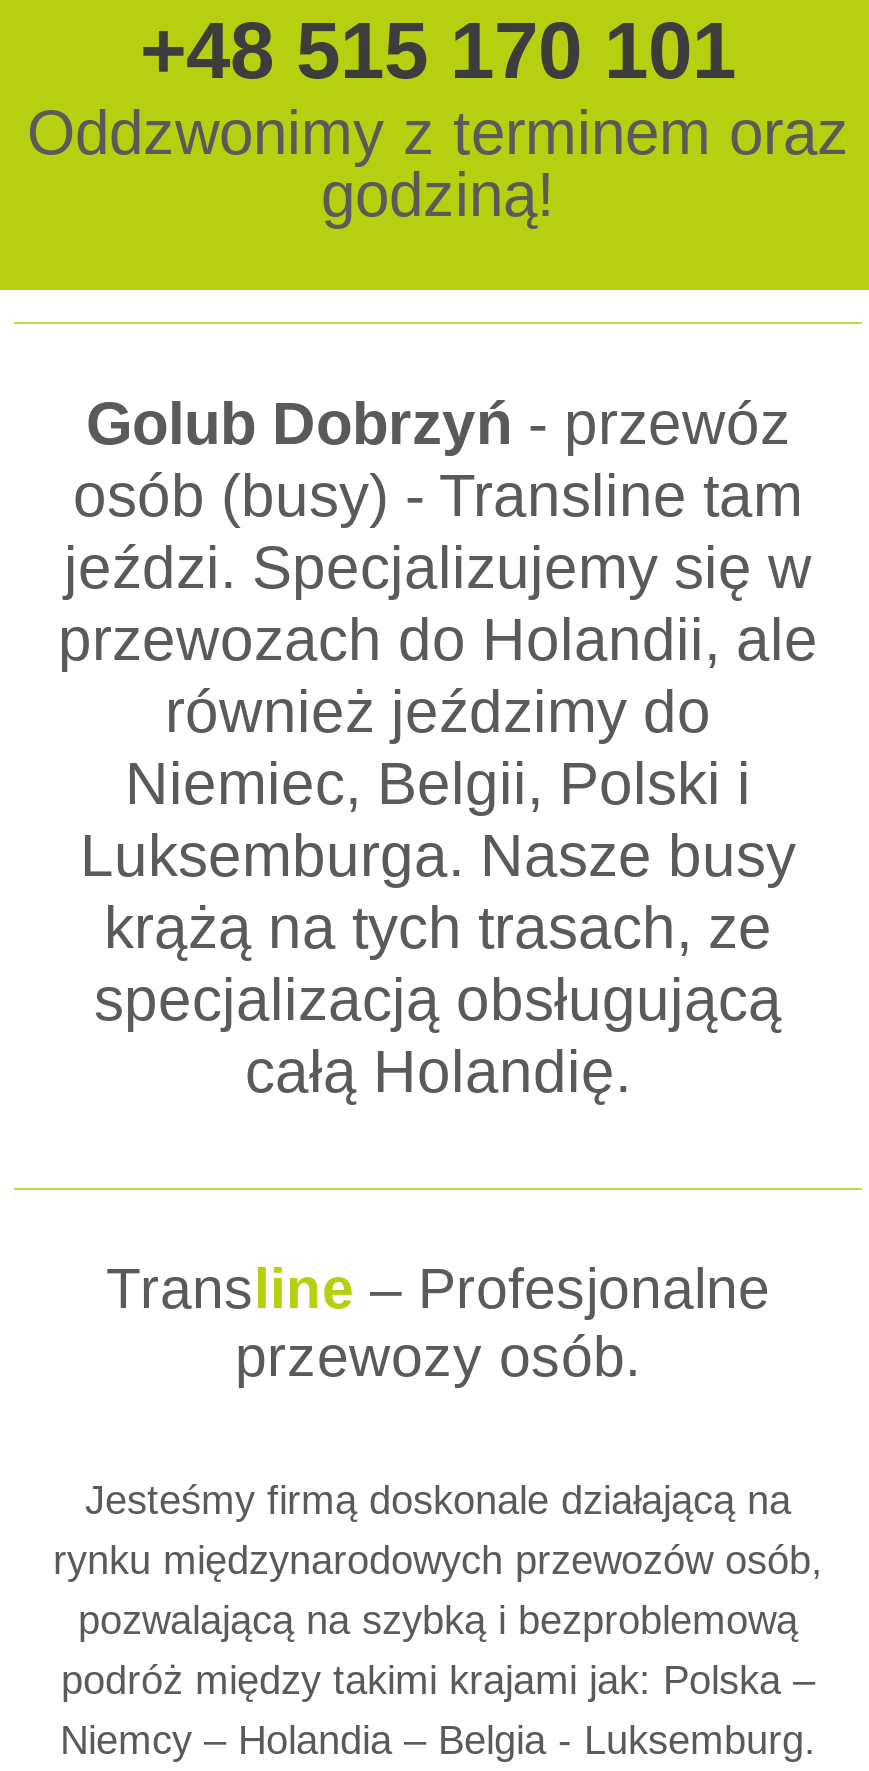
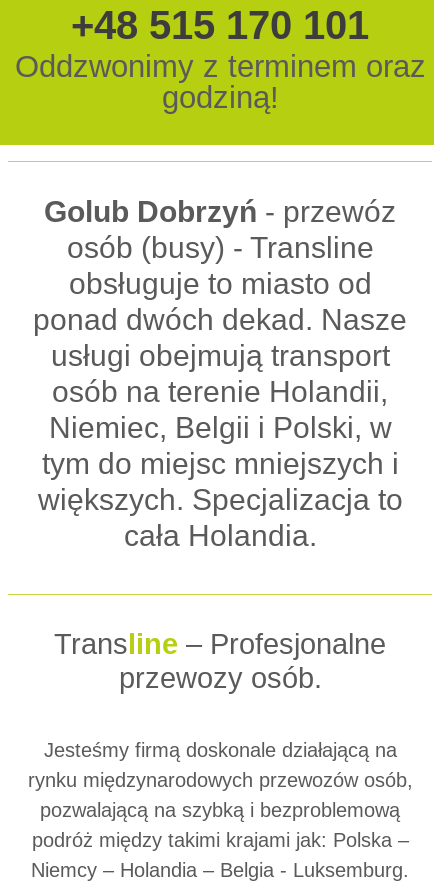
[58,462,818,1104] osób (busy) - Transline tam | jeździ. Specjalizujemy się w | przewozach do Holandii, ale | również jeździmy do | Niemiec, Belgii, Polski i | Luksemburga. Nasze busy | krążą na tych trasach, ze | specjalizacją obsługującą | całą Holandię. -> [33,231,407,552] osób (busy) - Transline | obsługuje to miasto od | ponad dwóch dekad. Nasze | usługi obejmują transport | osób na terenie Holandii, | Niemiec, Belgii i Polski, w | tym do miejsc mniejszych i | większych. Specjalizacja to | cała Holandia.

